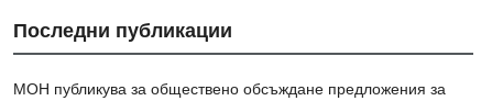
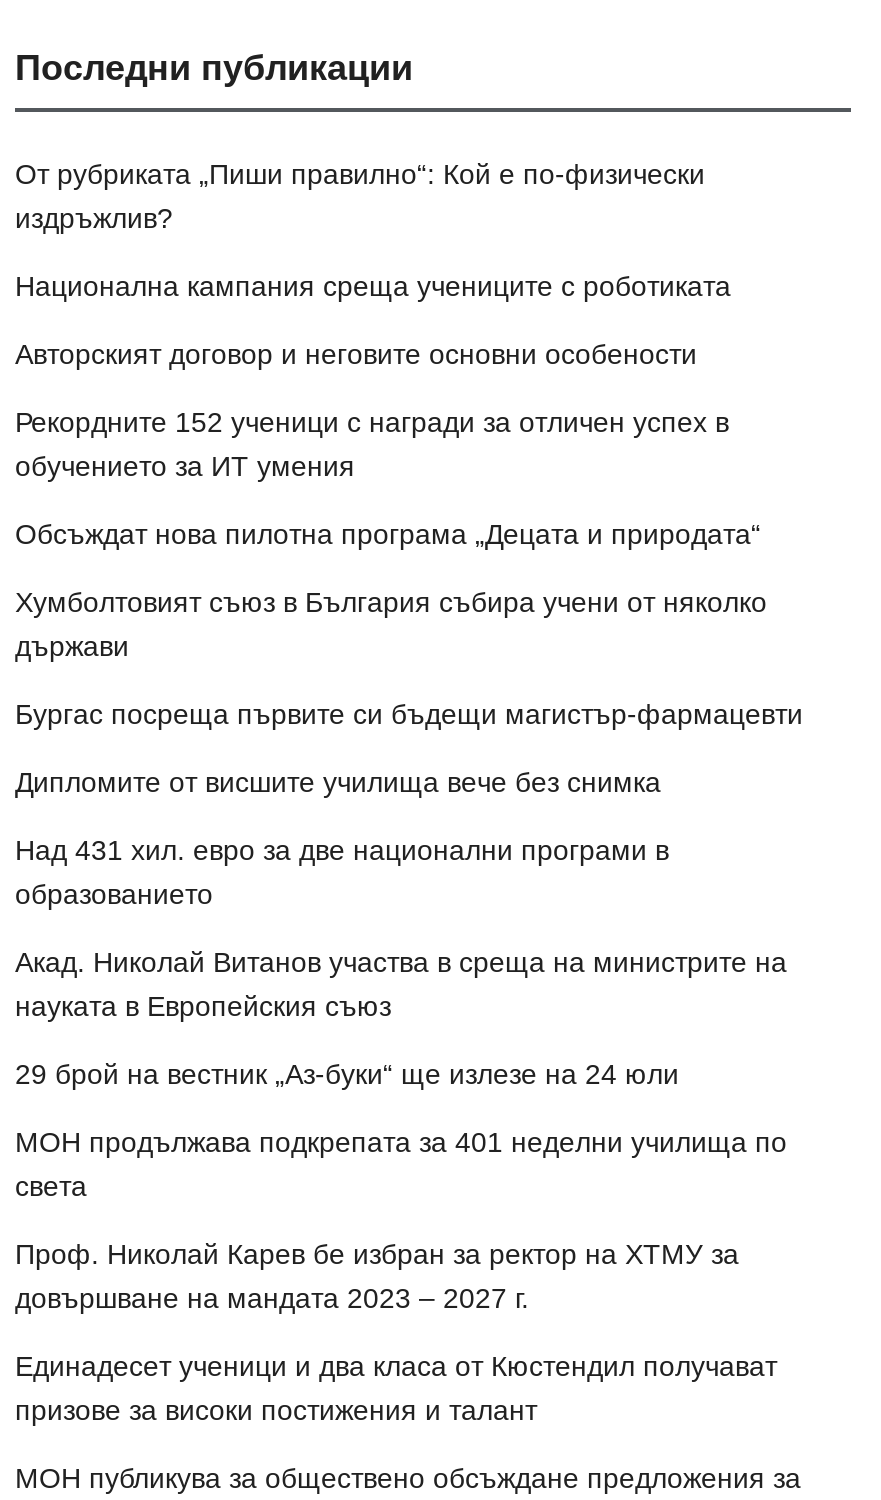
none -> [15,158,803,1426] От рубриката „Пиши правилно“: Кой е по-физически | издръжлив? | Национална кампания среща учениците с роботиката | Авторският договор и неговите основни особености | Рекордните 152 ученици с награди за отличен успех в | обучението за ИТ умения | Обсъждат нова пилотна програма „Децата и природата“ | Хумболтовият съюз в България събира учени от няколко | държави | Бургас посреща първите си бъдещи магистър-фармацевти | Дипломите от висшите училища вече без снимка | Над 431 хил. евро за две национални програми в | образованието | Акад. Николай Витанов участва в среща на министрите на | науката в Европейския съюз | 29 брой на вестник „Аз-буки“ ще излезе на 24 юли | МОН продължава подкрепата за 401 неделни училища по | света | Проф. Николай Карев бе избран за ректор на ХТМУ за | довършване на мандата 2023 – 2027 г. | Единадесет ученици и два класа от Кюстендил получават | призове за високи постижения и талант

